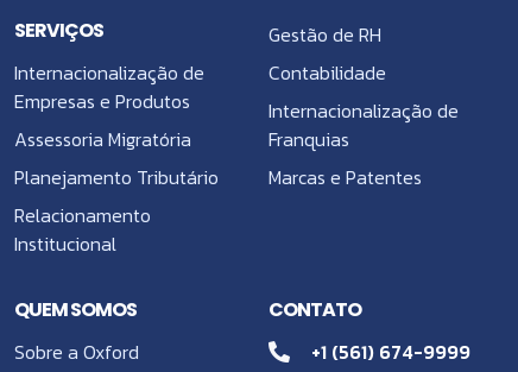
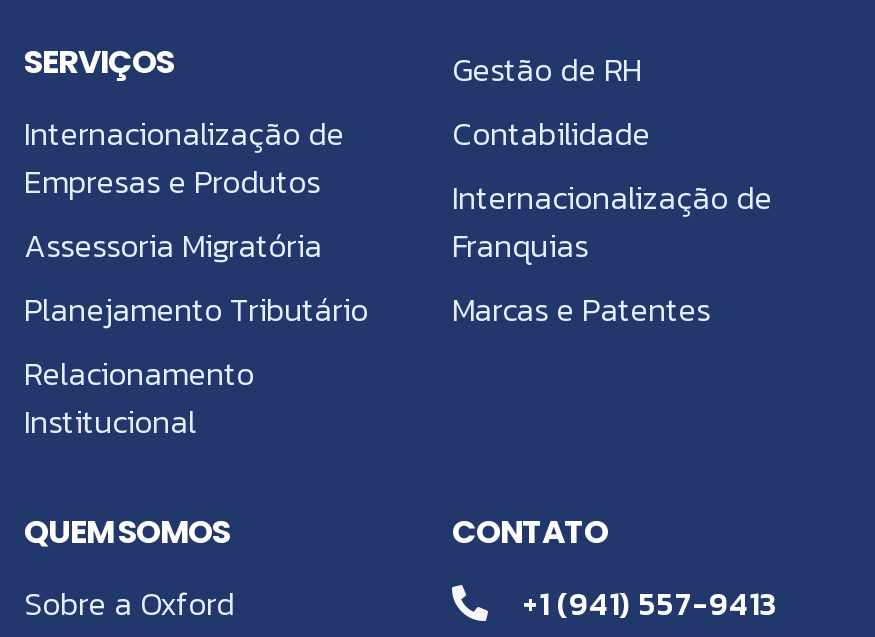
[311,338,470,366] +1 (561) 674-9999 -> [523,579,777,627] +1 (941) 557-9413

